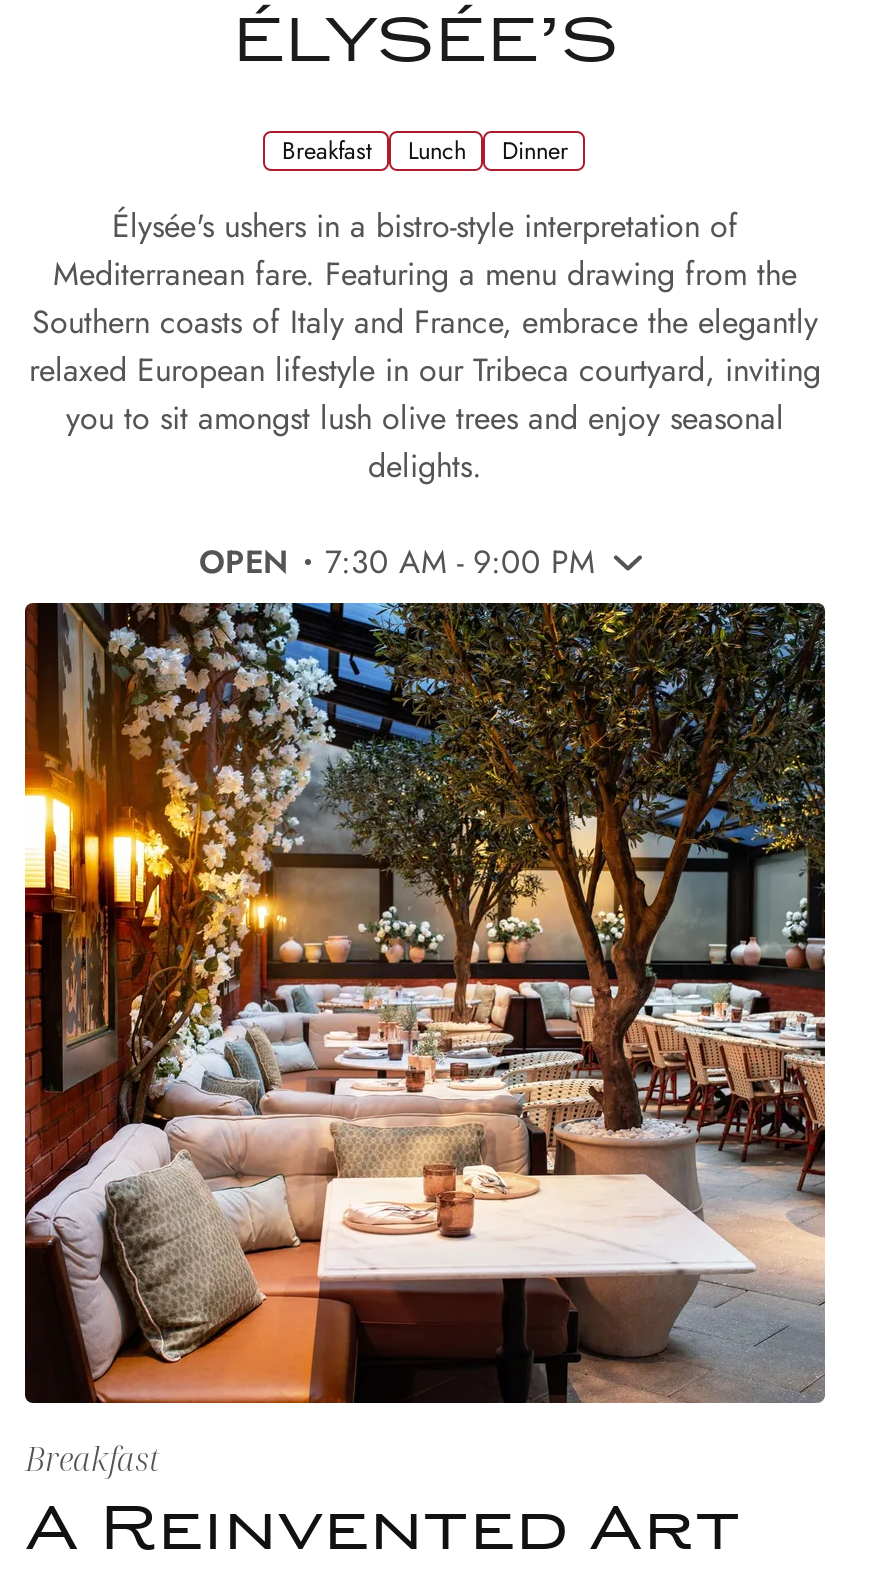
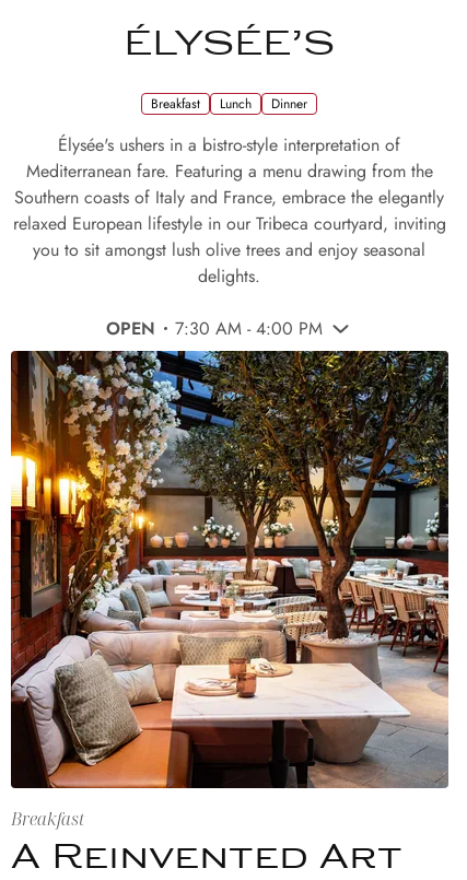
[199,539,595,585] OPEN 7:30 AM - 9:00 PM -> [106,316,323,341] OPEN 7:30 AM - 4:00 PM

